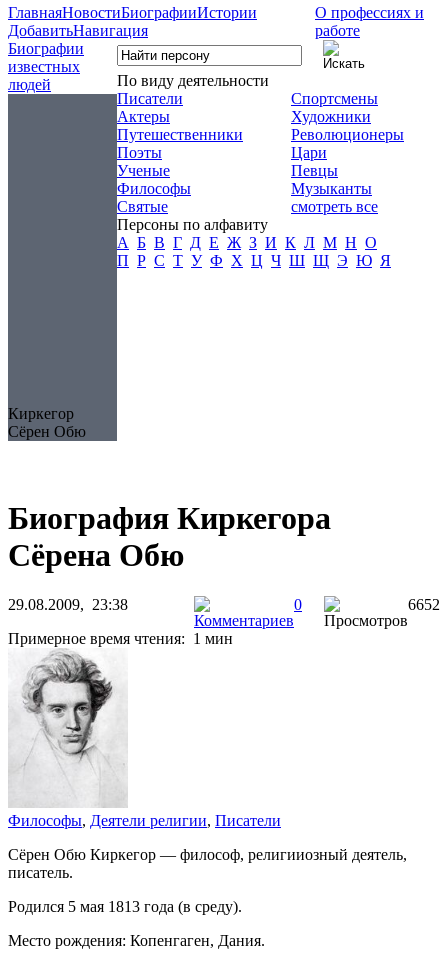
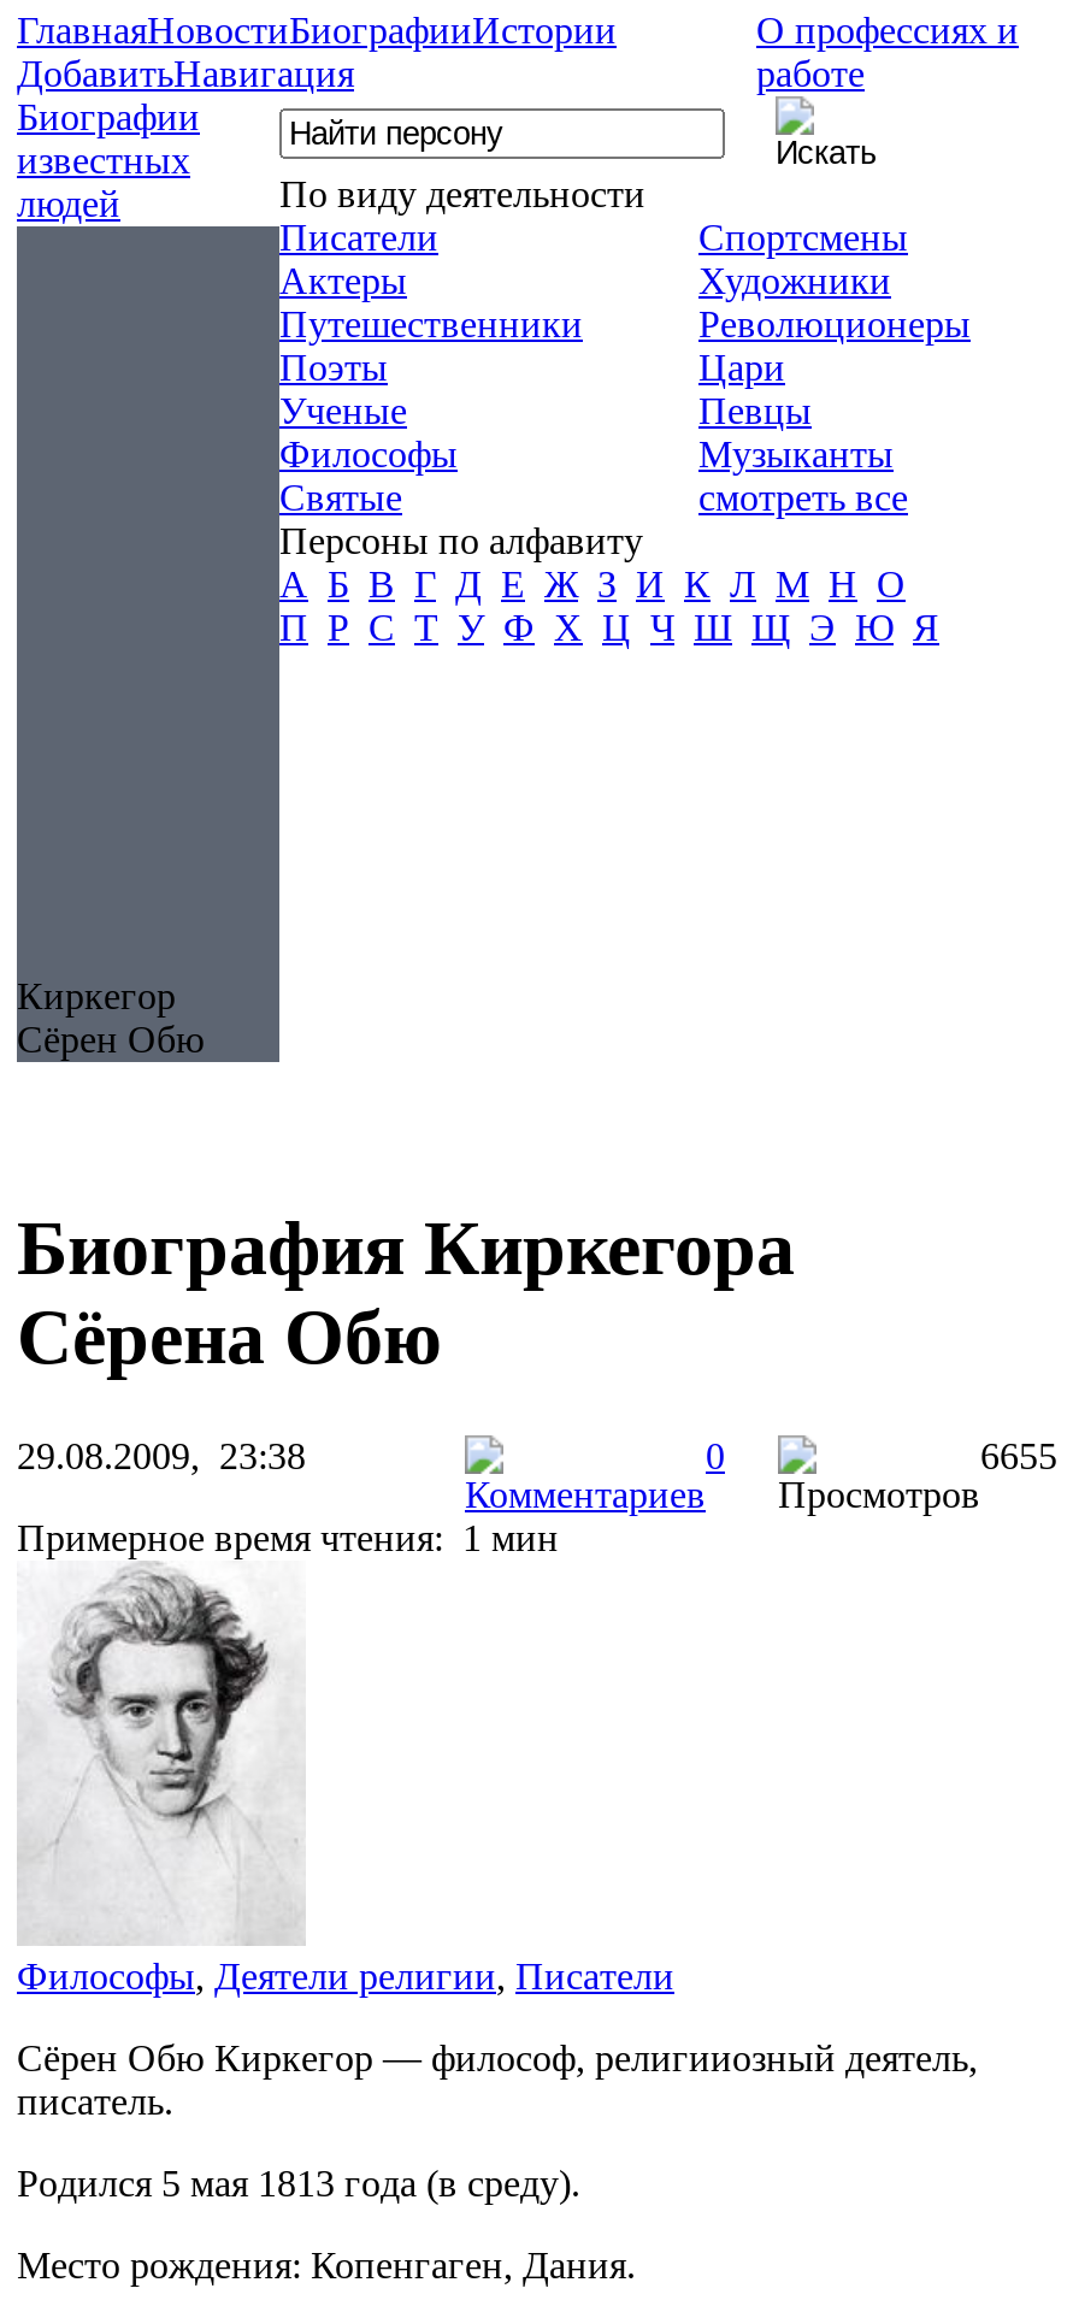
[408,596,440,613] 6652 -> [980,1435,1057,1476] 6655

